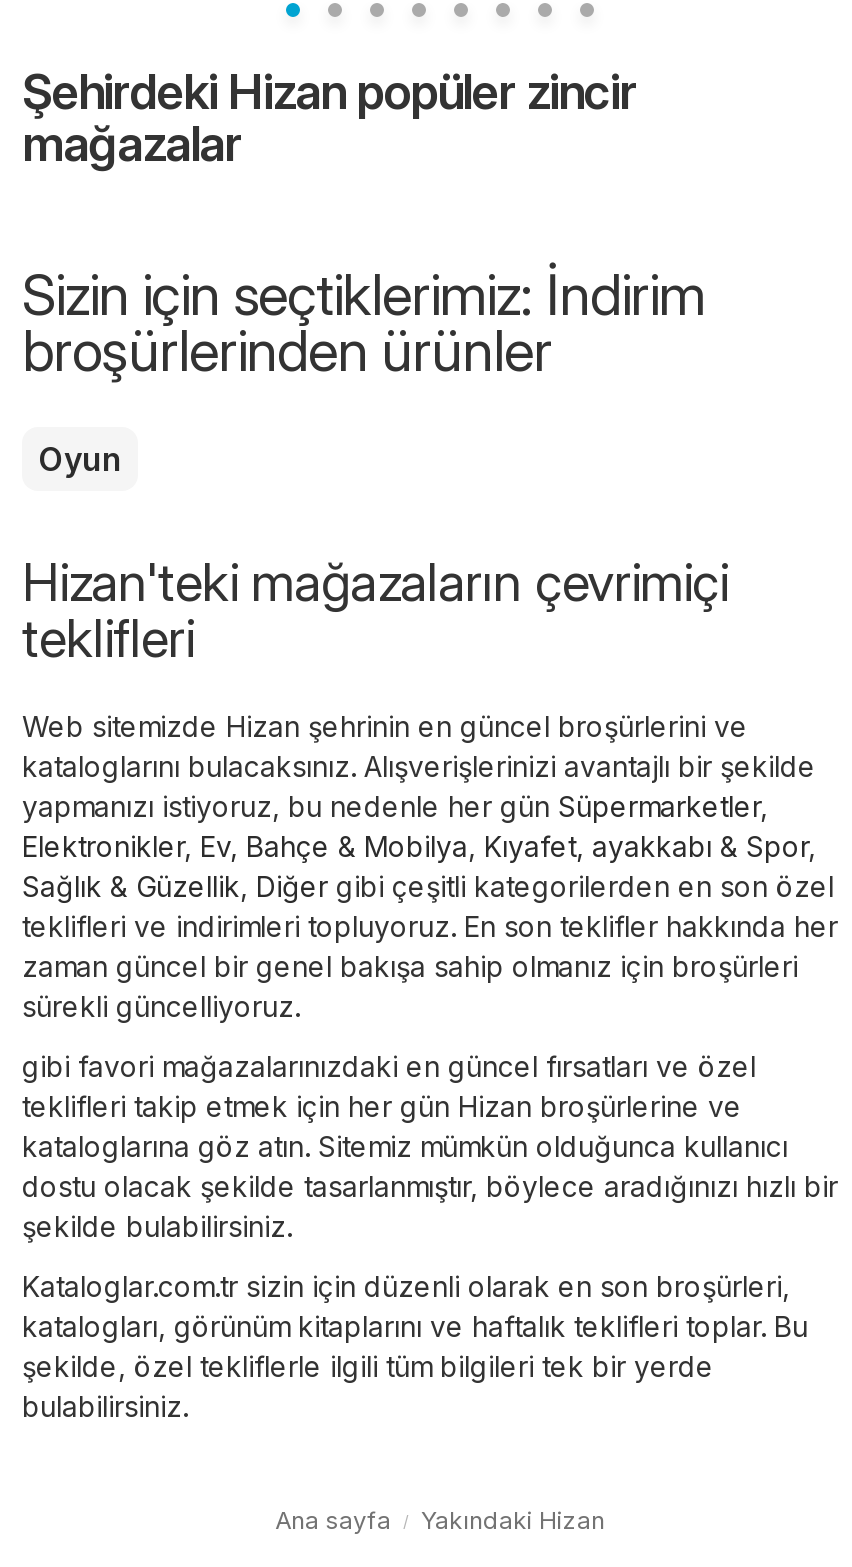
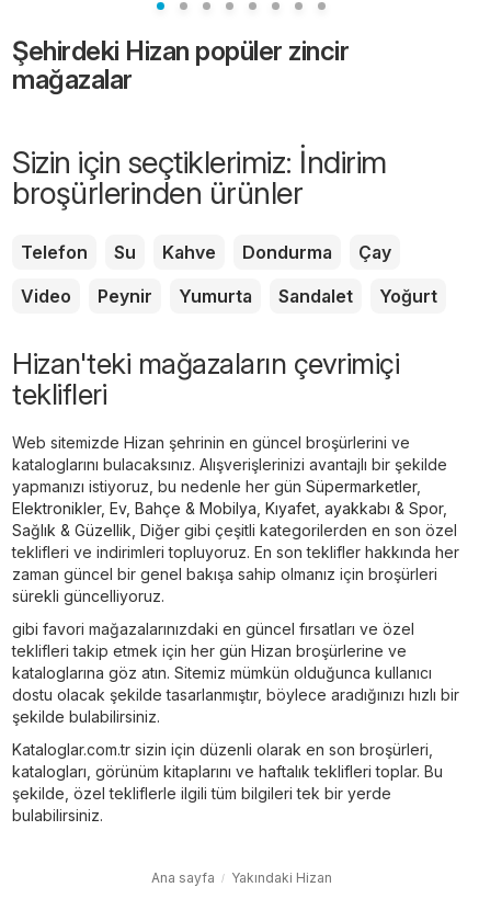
[38,438,122,478] Oyun -> [21,241,437,307] Telefon | Su | Kahve | Dondurma | Çay | Video | Peynir | Yumurta | Sandalet | Yoğurt

